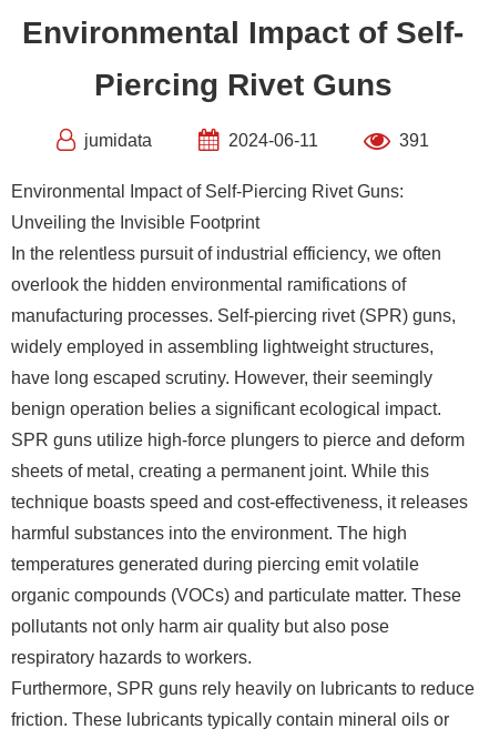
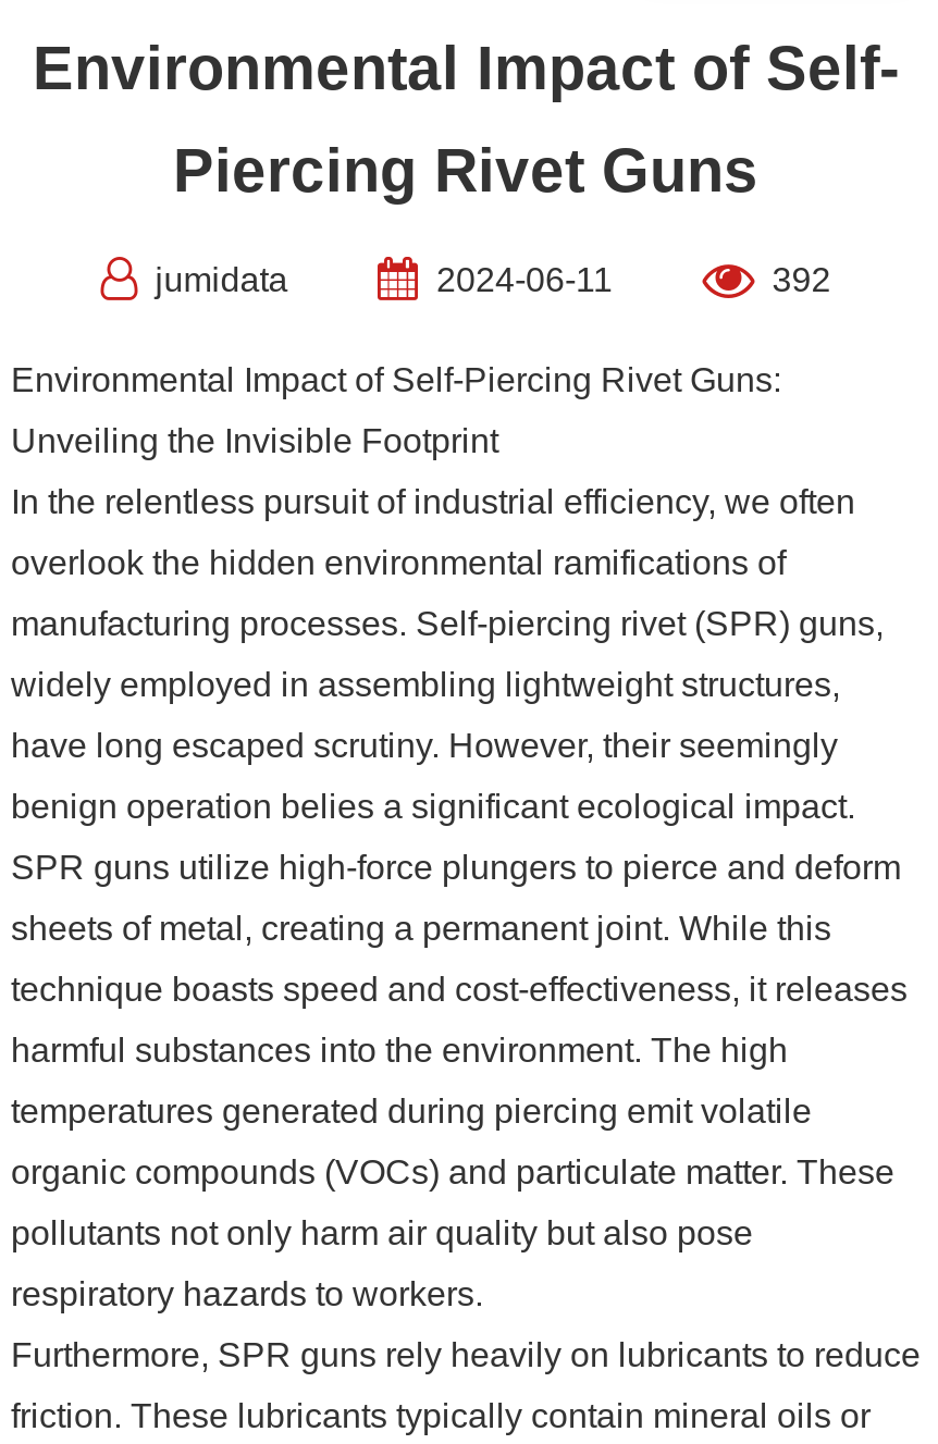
[399,131,429,150] 391 -> [772,261,831,298] 392

